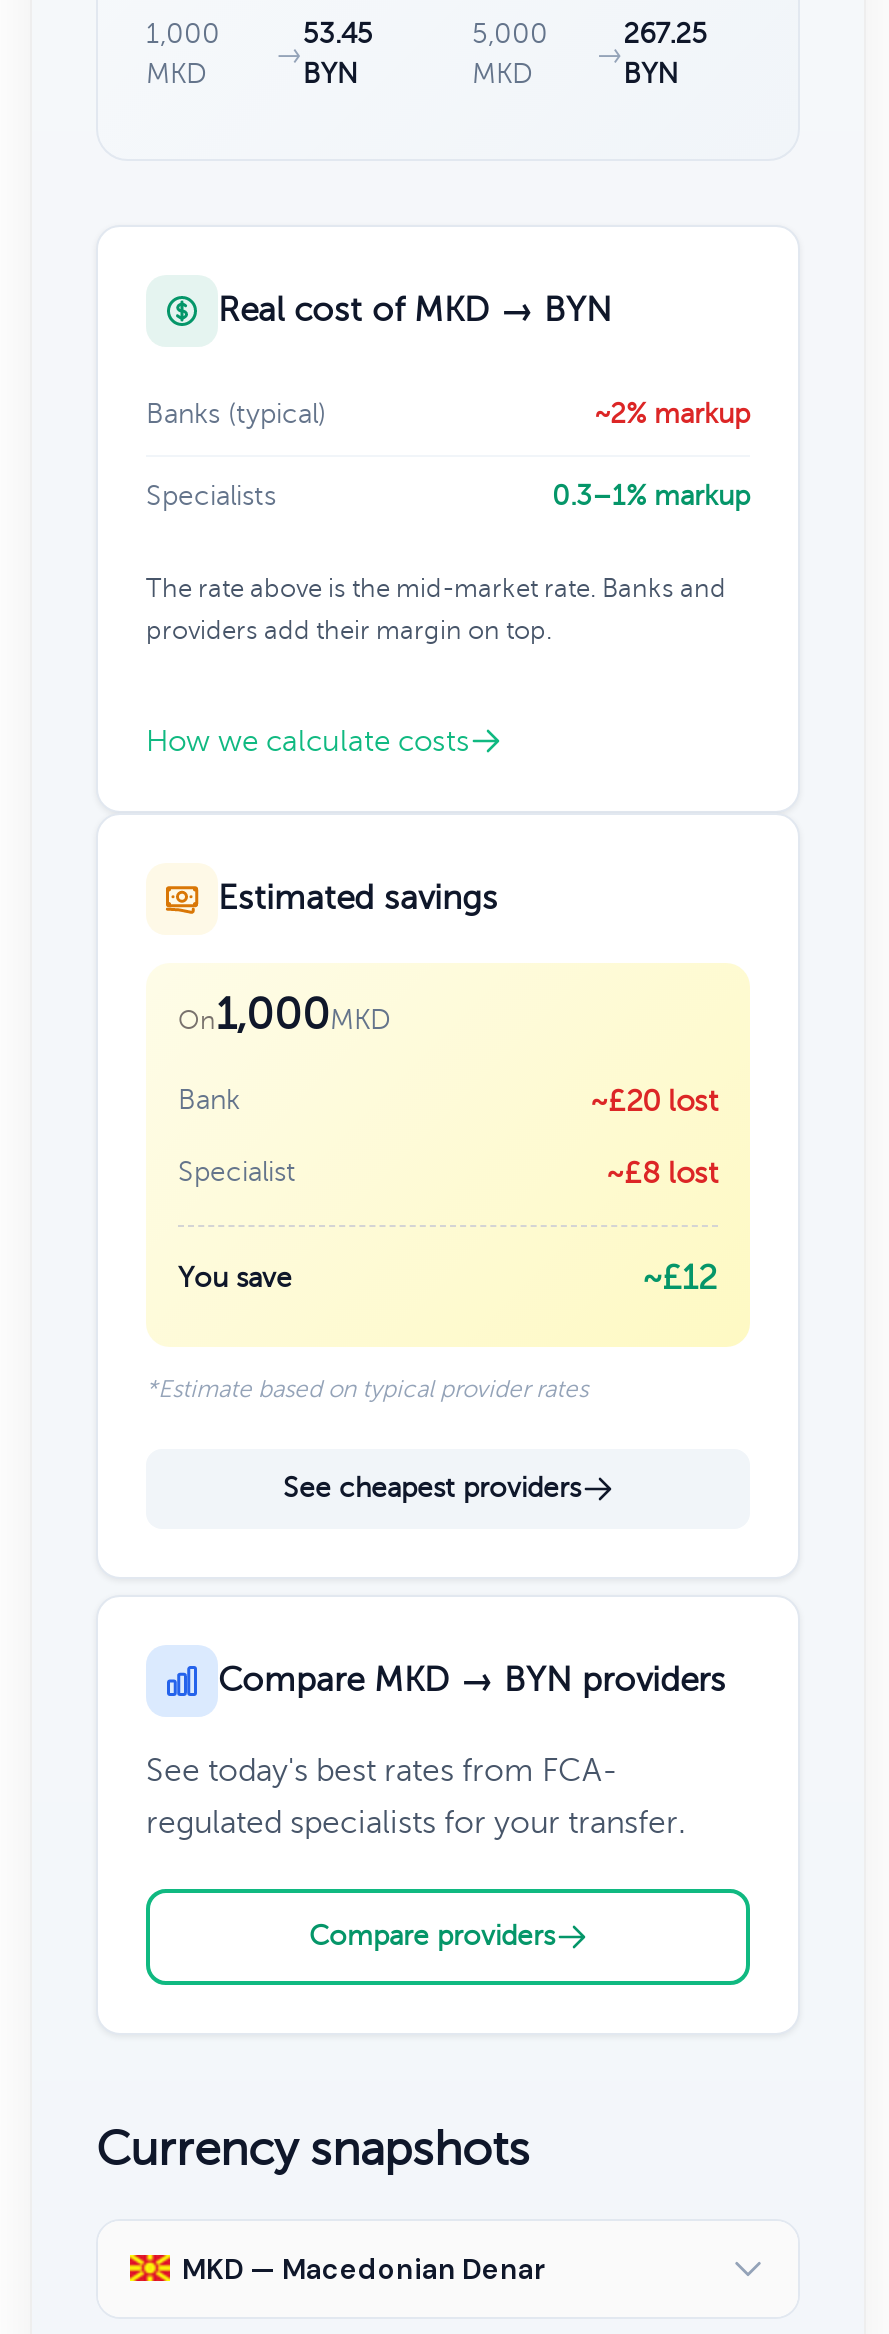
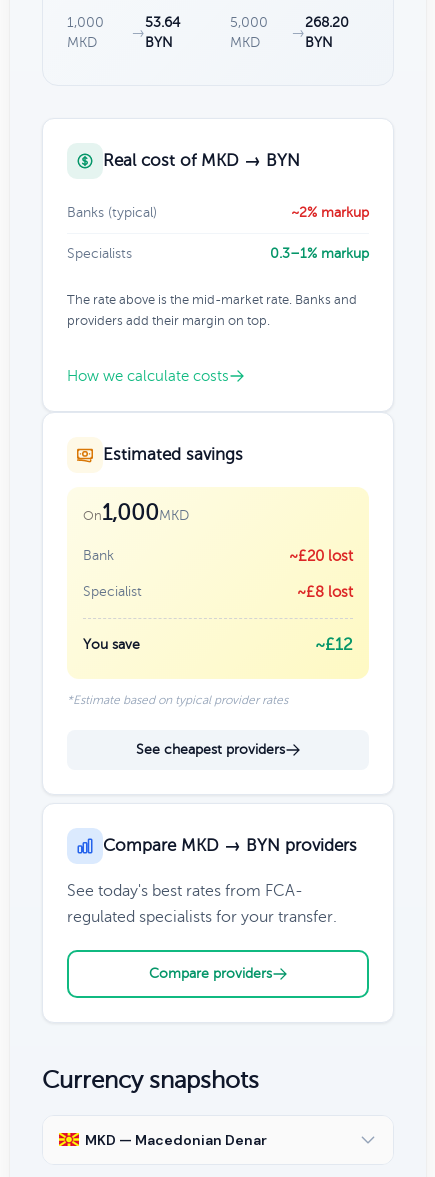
[303,18,373,48] 53.45 -> [145,15,180,30] 53.64
[623,18,707,48] 267.25 -> [305,15,349,30] 268.20

